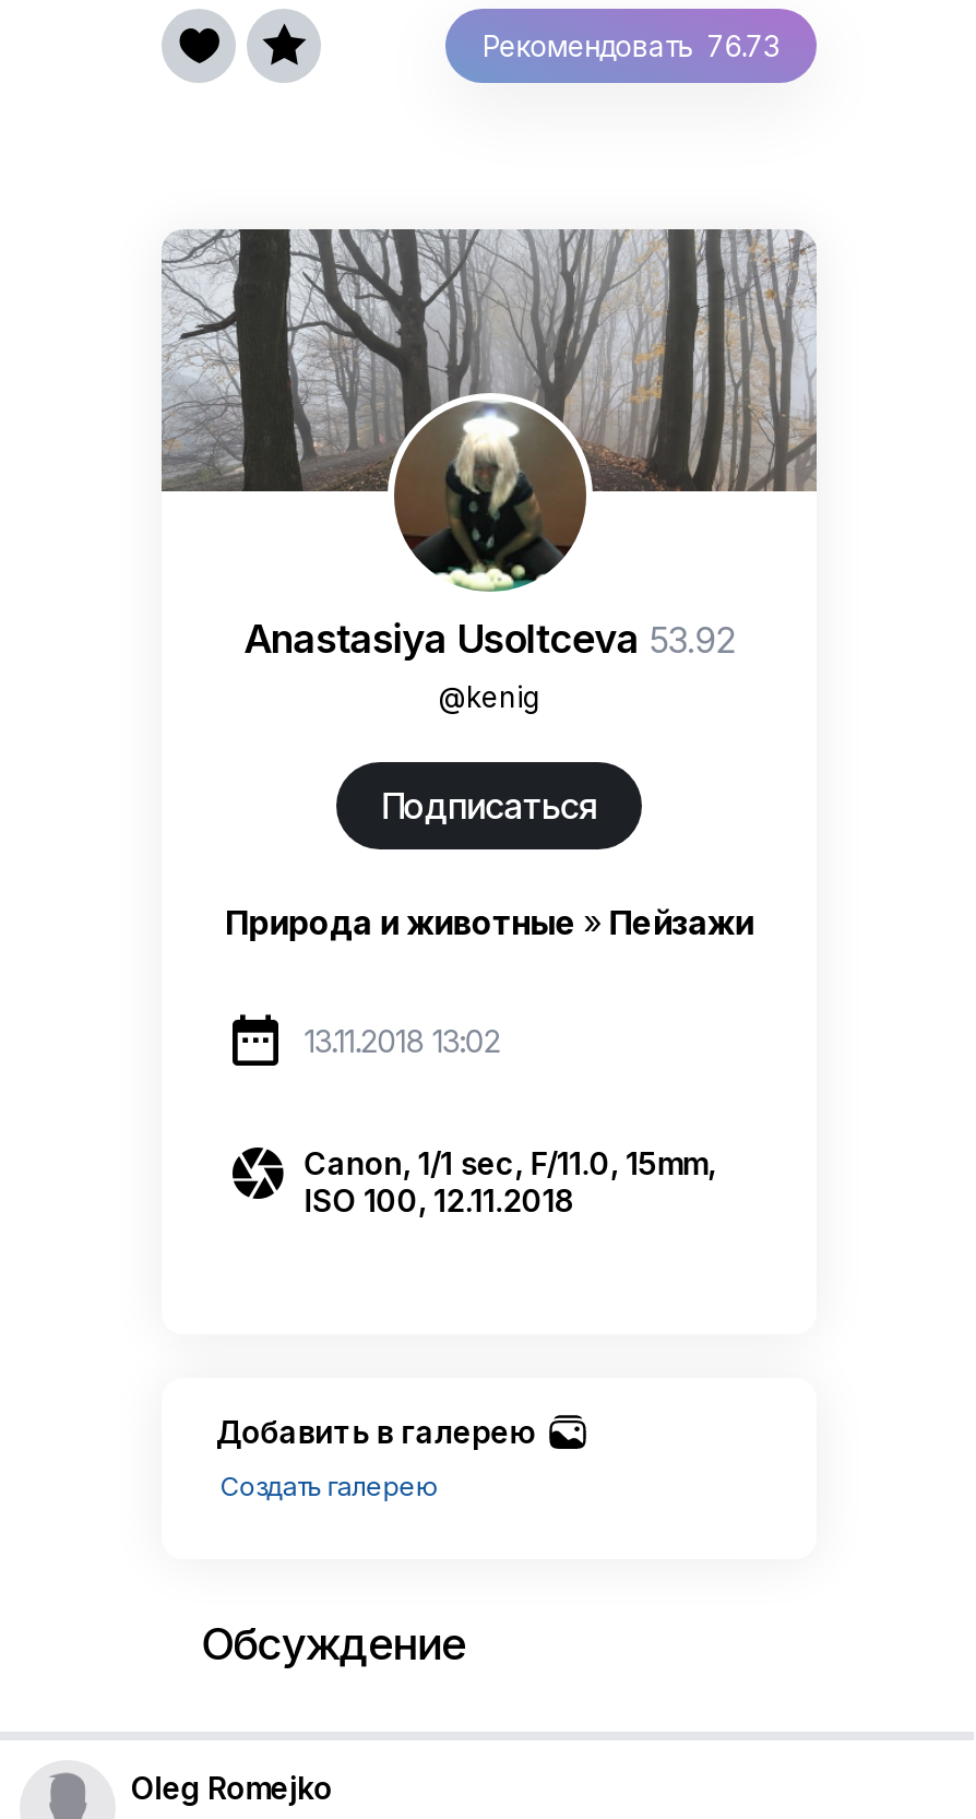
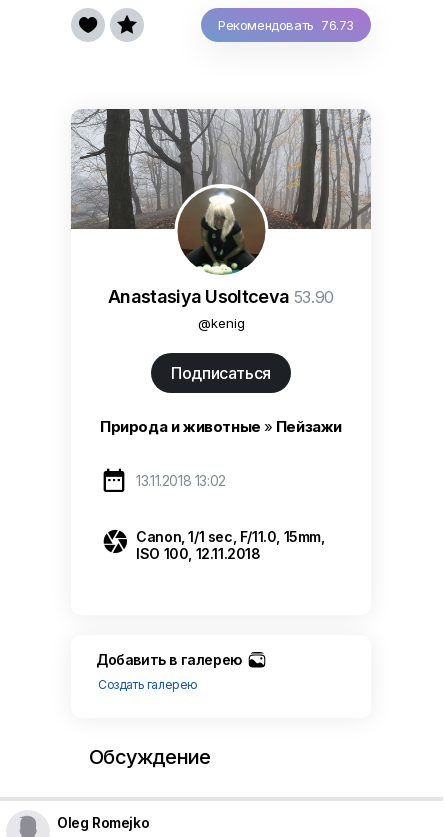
[244,615,734,661] Anastasiya Usoltceva 53.92 -> [108,285,334,306] Anastasiya Usoltceva 53.90

